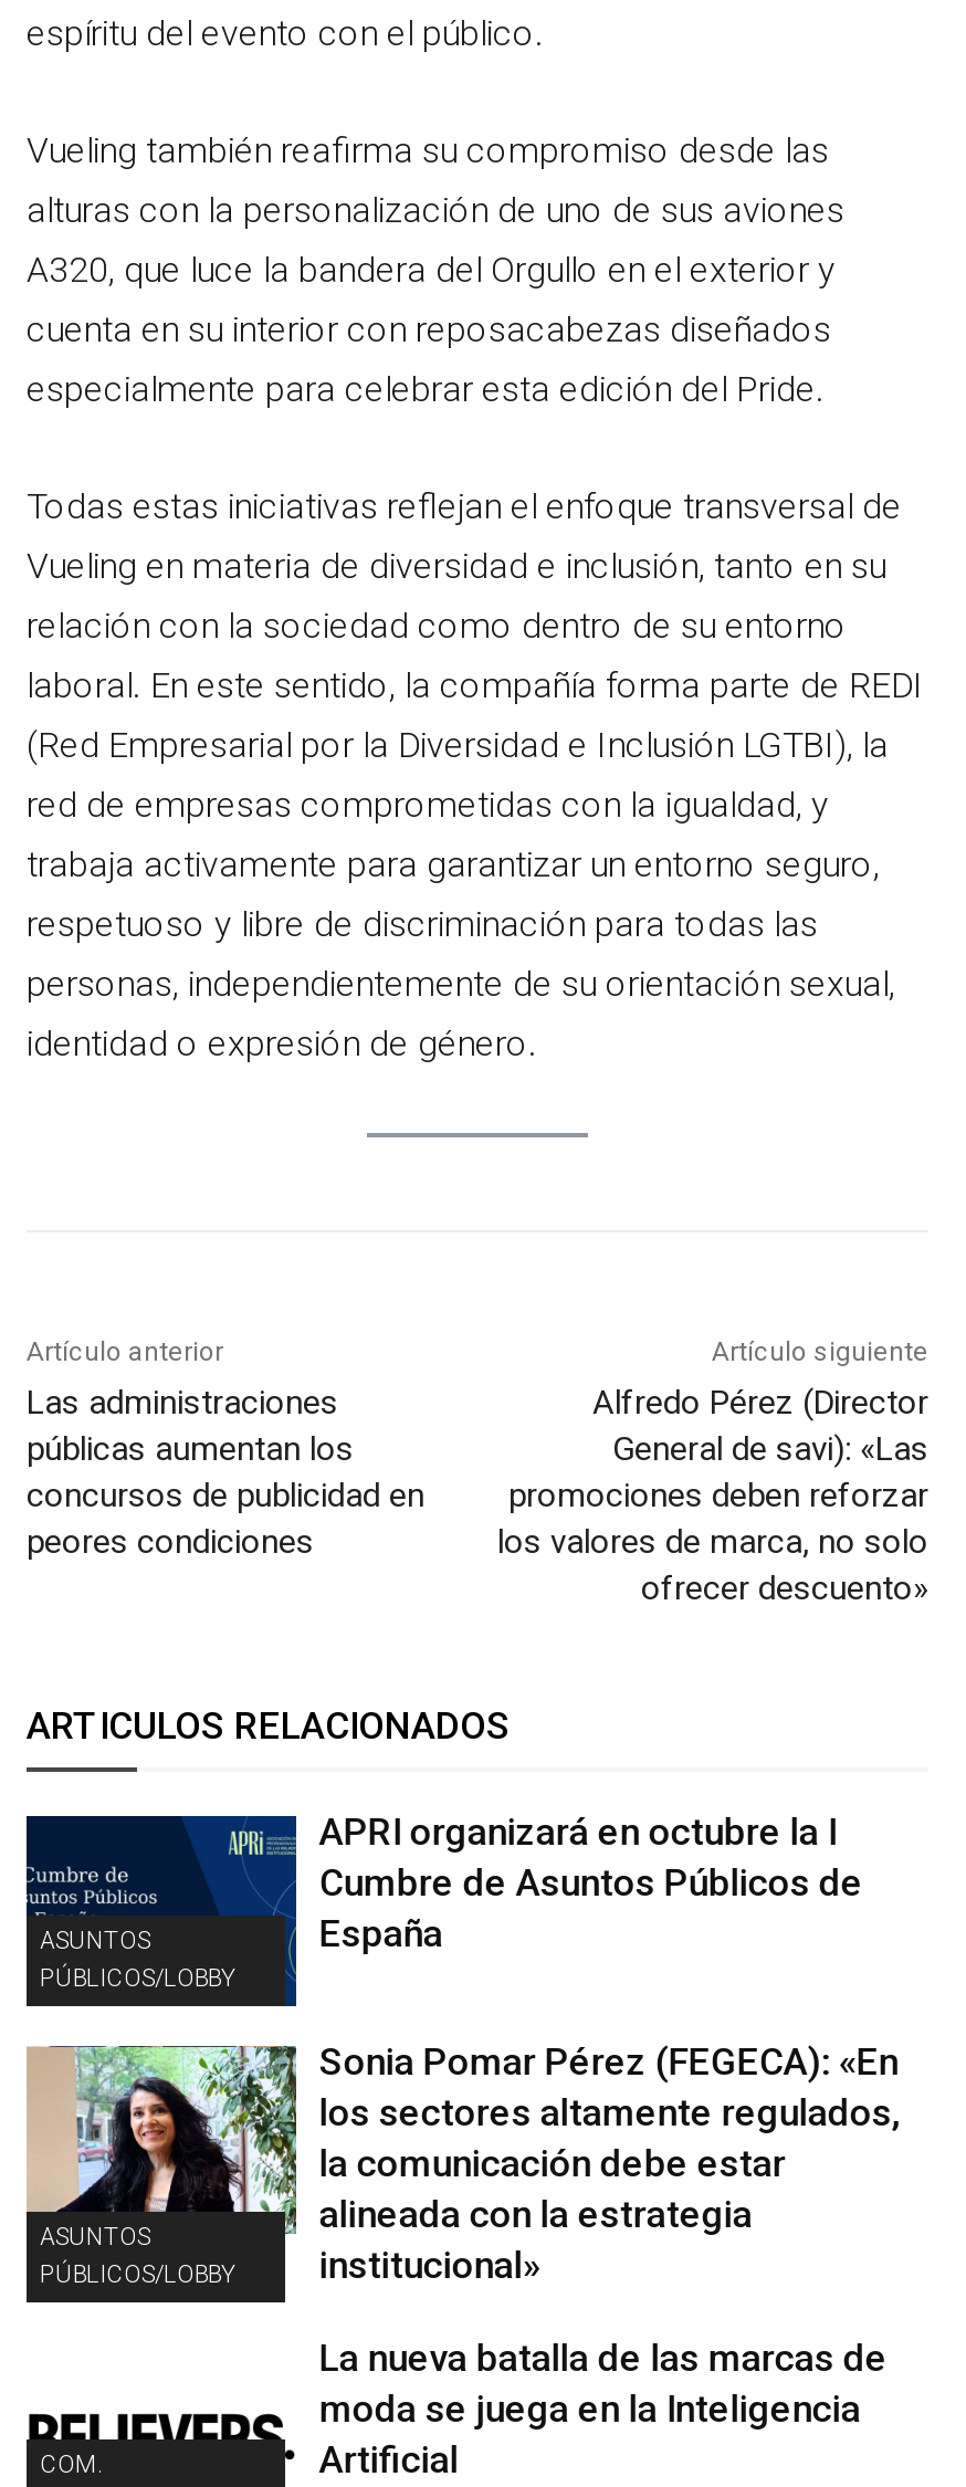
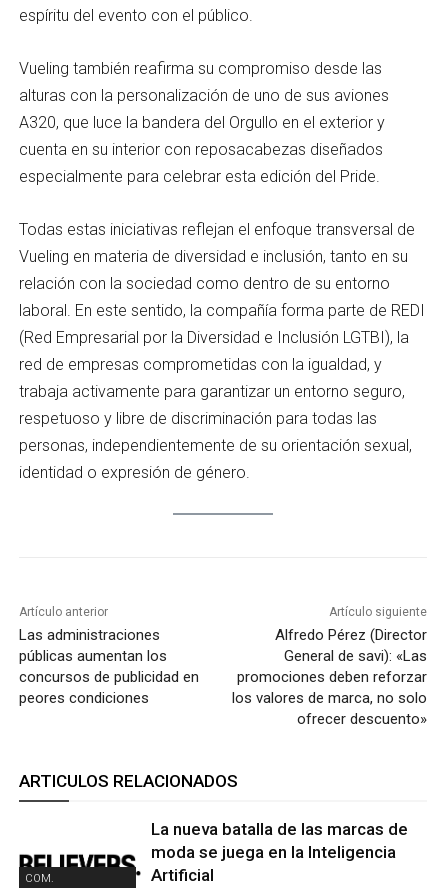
[24,1814,298,2011] [image] | ASUNTOS | PÚBLICOS/LOBBY -> none
[319,1810,863,1956] APRI organizará en octubre la I | Cumbre de Asuntos Públicos de | España -> none
[27,2044,287,2289] [image] | ASUNTOS | PÚBLICOS/LOBBY -> none
[319,2039,901,2286] Sonia Pomar Pérez (FEGECA): «En | los sectores altamente regulados, | la comunicación debe estar | alineada con la estrategia | institucional» -> none

